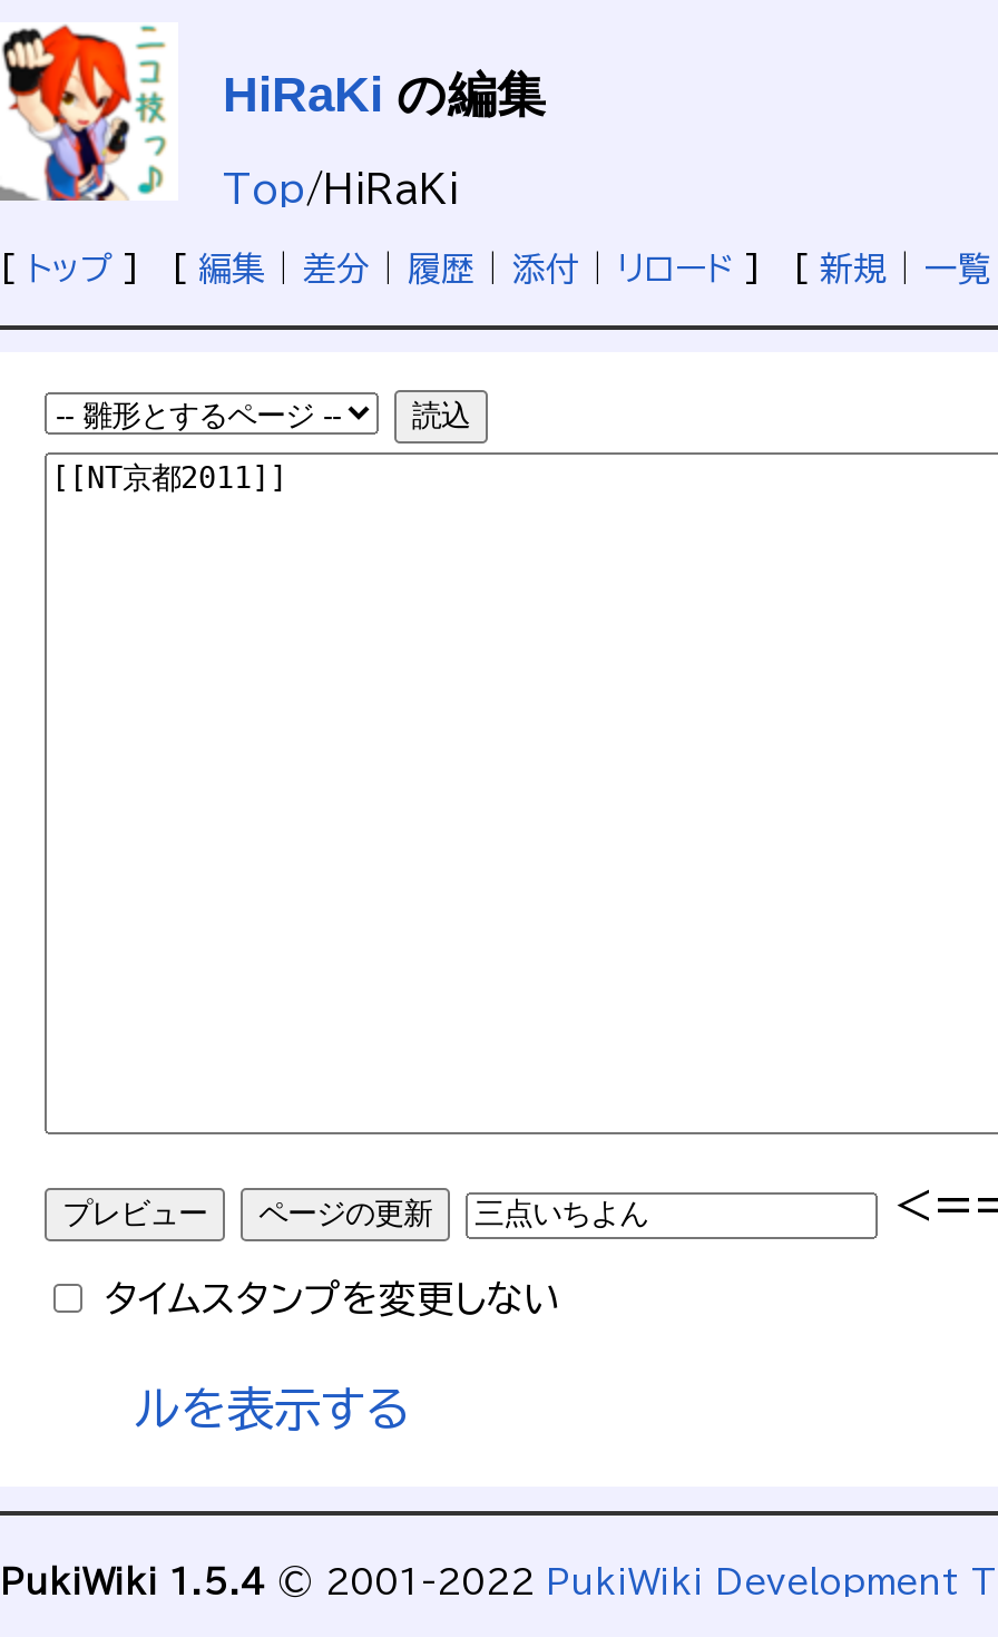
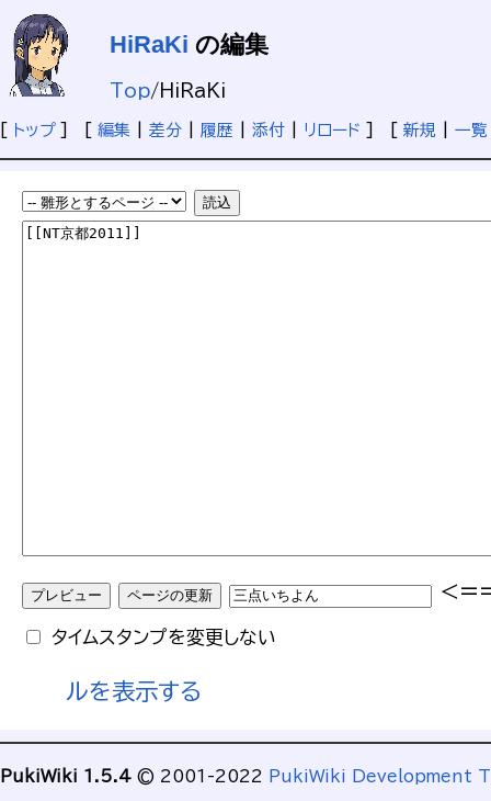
[7,22,169,203] [image] -> [3,11,81,98] [image]

